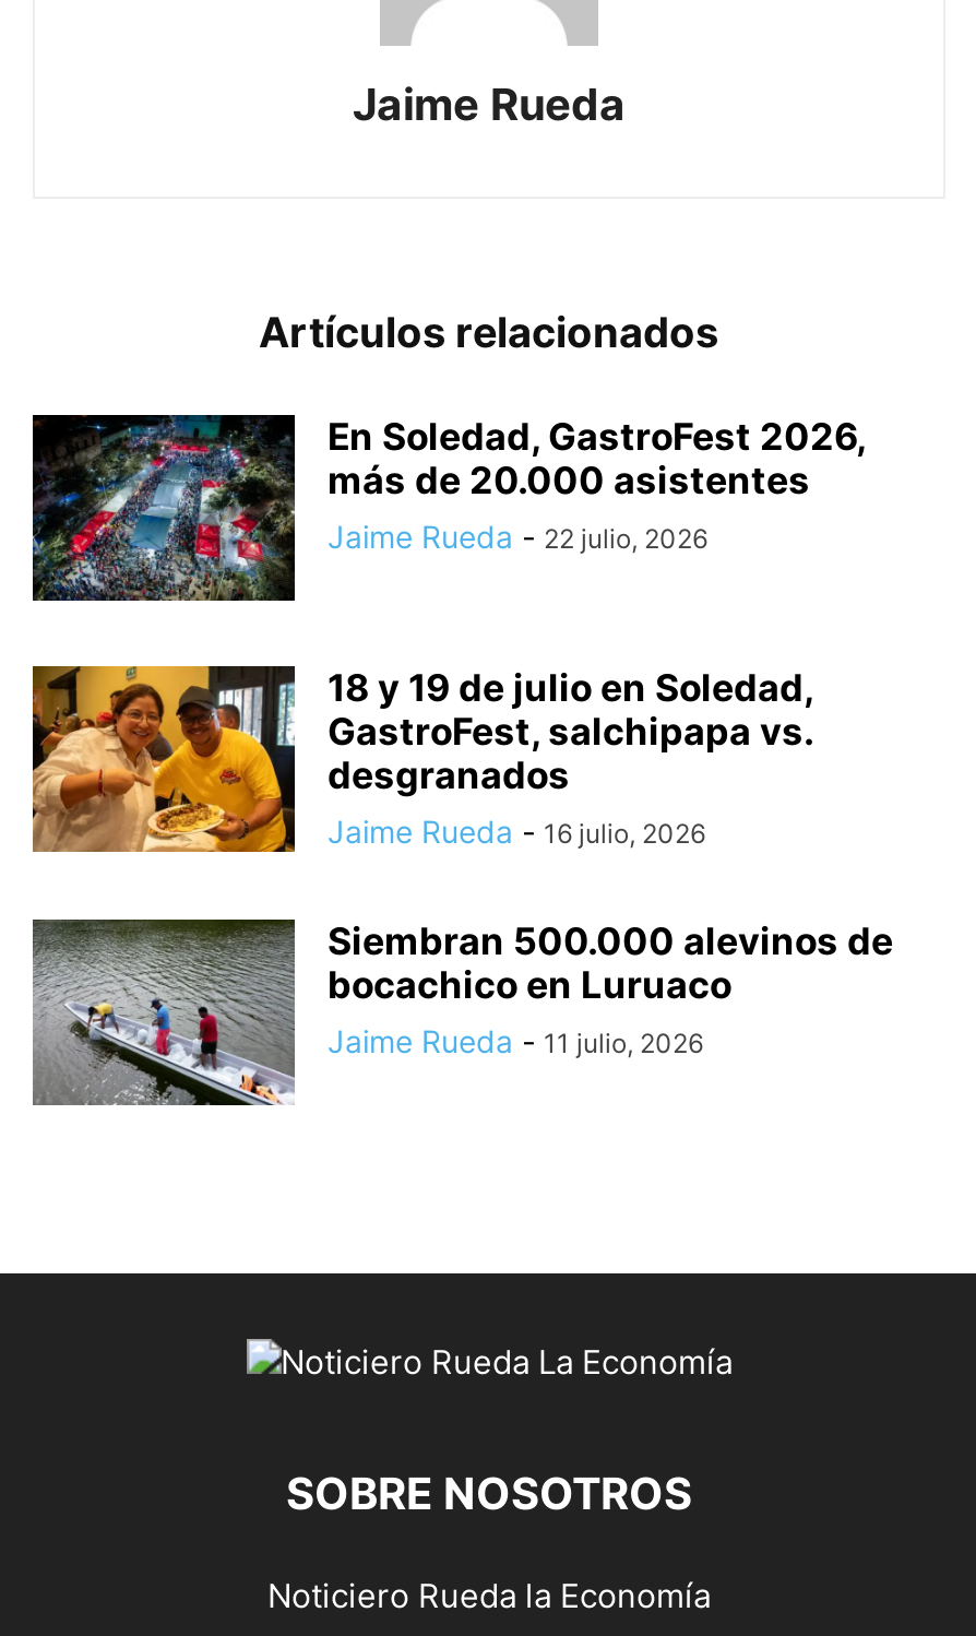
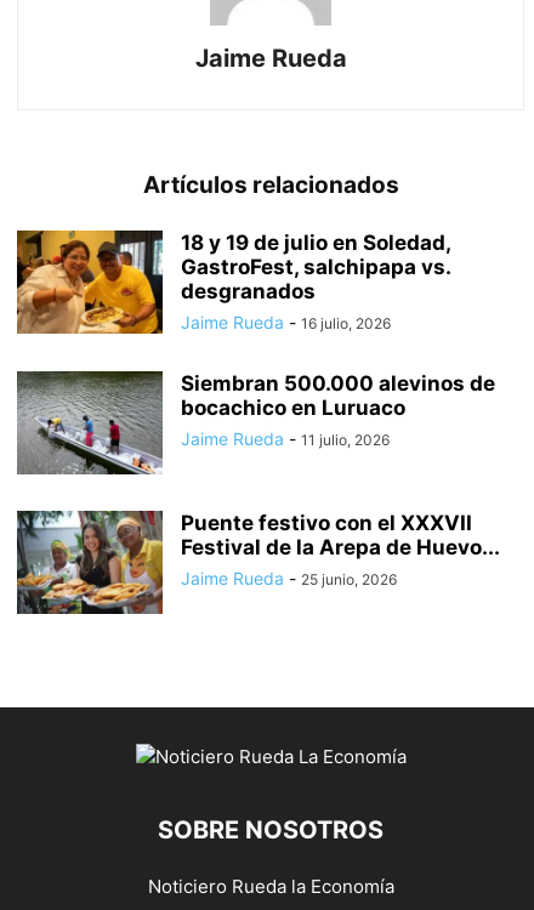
[31,413,865,603] [image] | En Soledad, GastroFest 2026, | más de 20.000 asistentes | Jaime Rueda - 22 julio, 2026 -> none
moved [28,662,893,1060] -> [15,228,495,449]: [image] | 18 y 19 de julio en Soledad, | GastroFest, salchipapa vs. | desgranados | Jaime Rueda - 16 julio, 2026 | Siembran 500.000 alevinos de | bocachico en Luruaco | Jaime Rueda - 11 julio, 2026
none -> [16,510,500,615] [image] | Puente festivo con el XXXVII | Festival de la Arepa de Huevo... | Jaime Rueda - 25 junio, 2026

